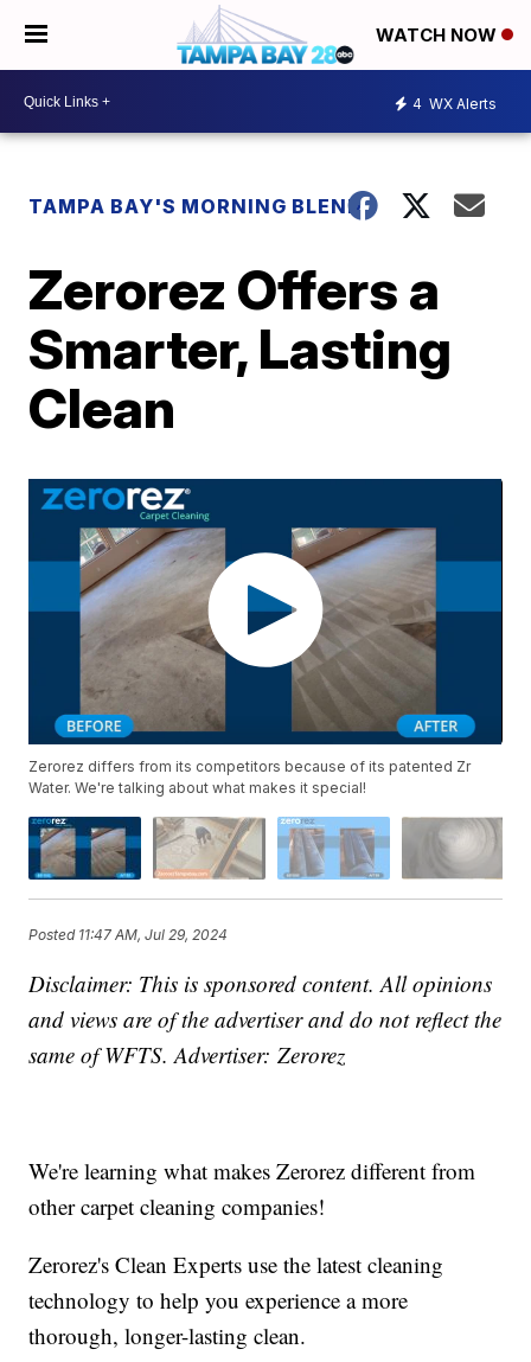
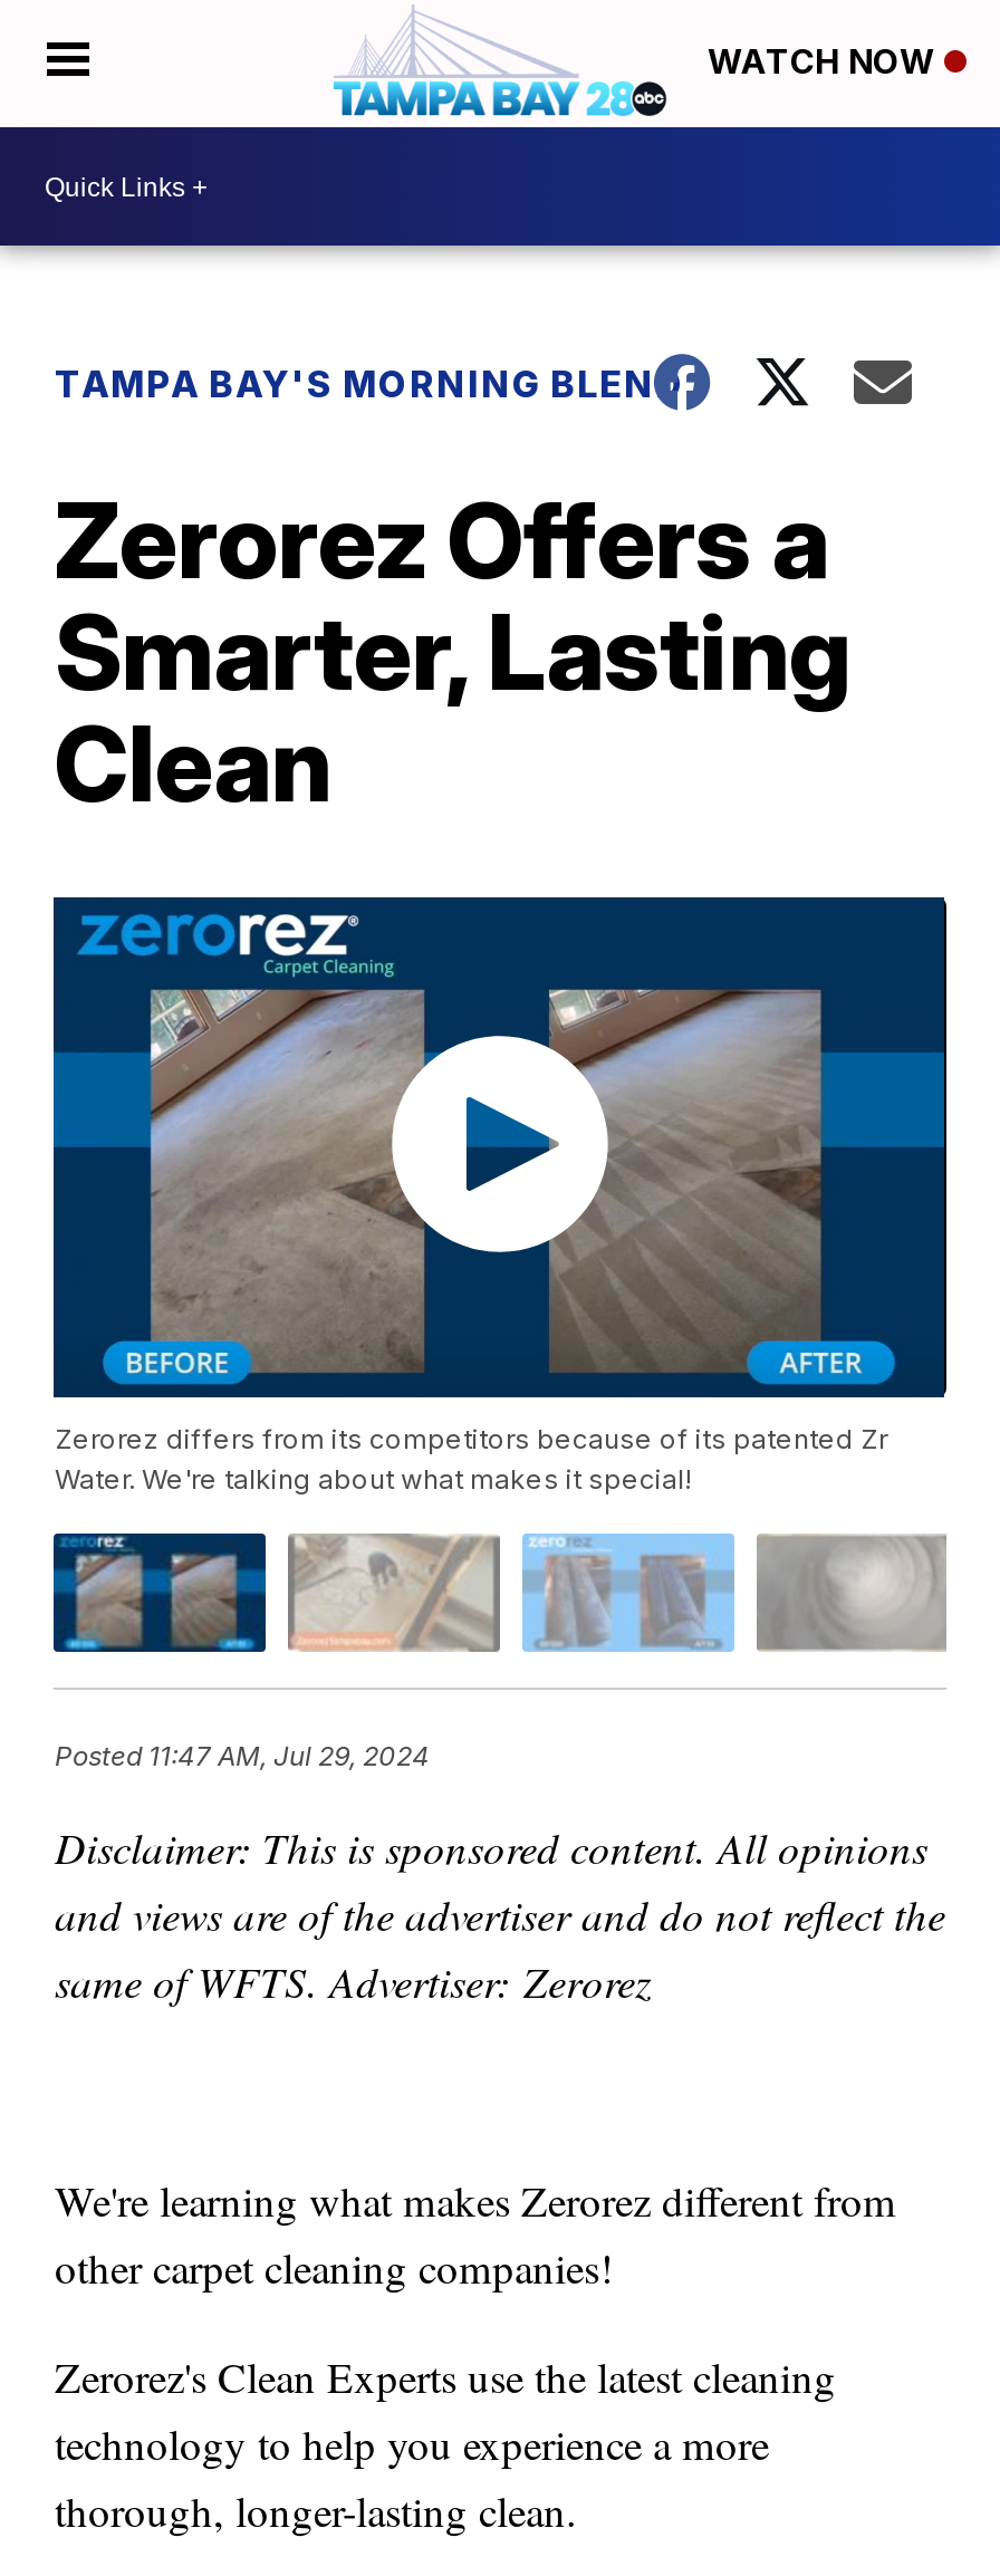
[412,94,497,112] 4 WX Alerts -> none

